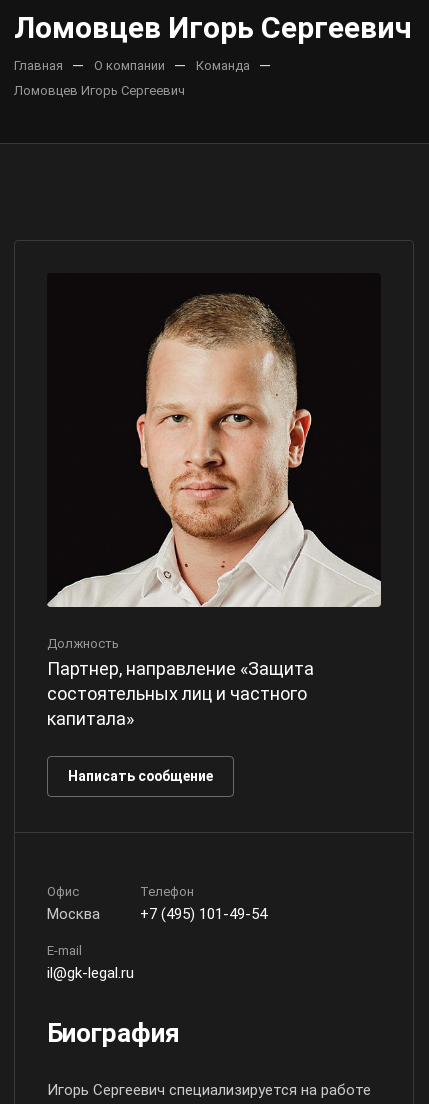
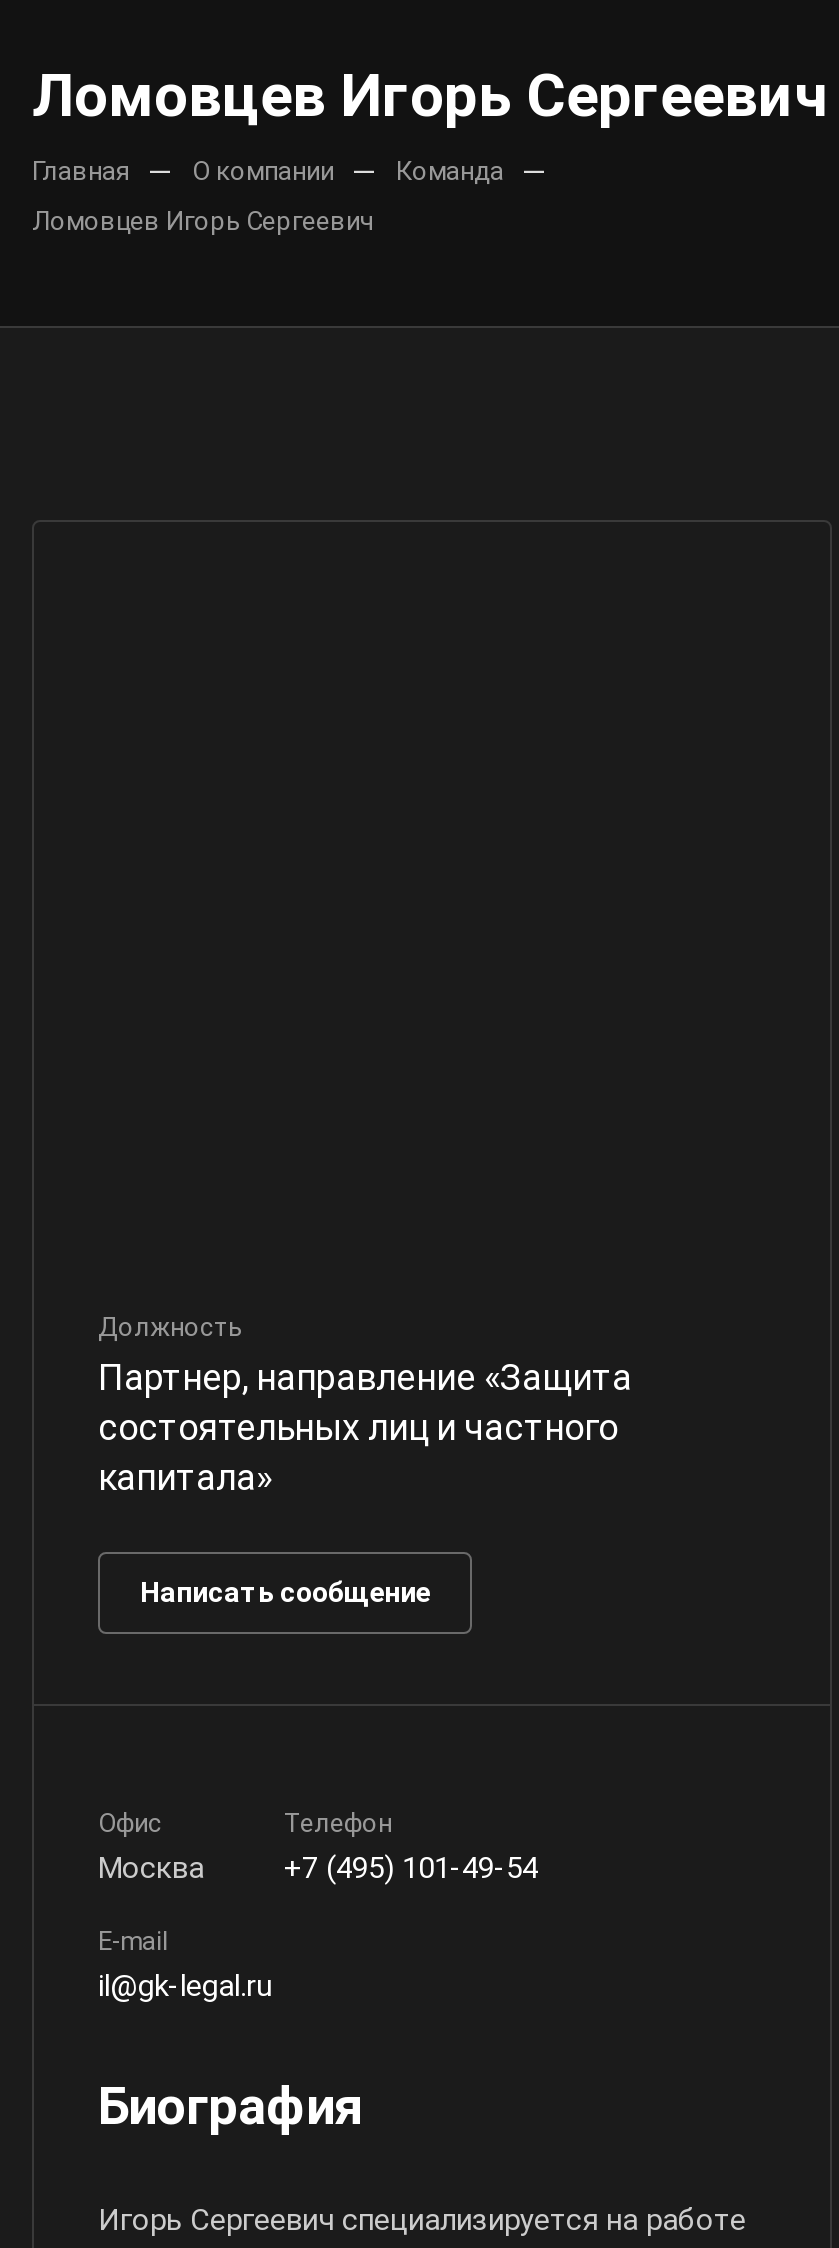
[46,294,382,608] [image] -> none

